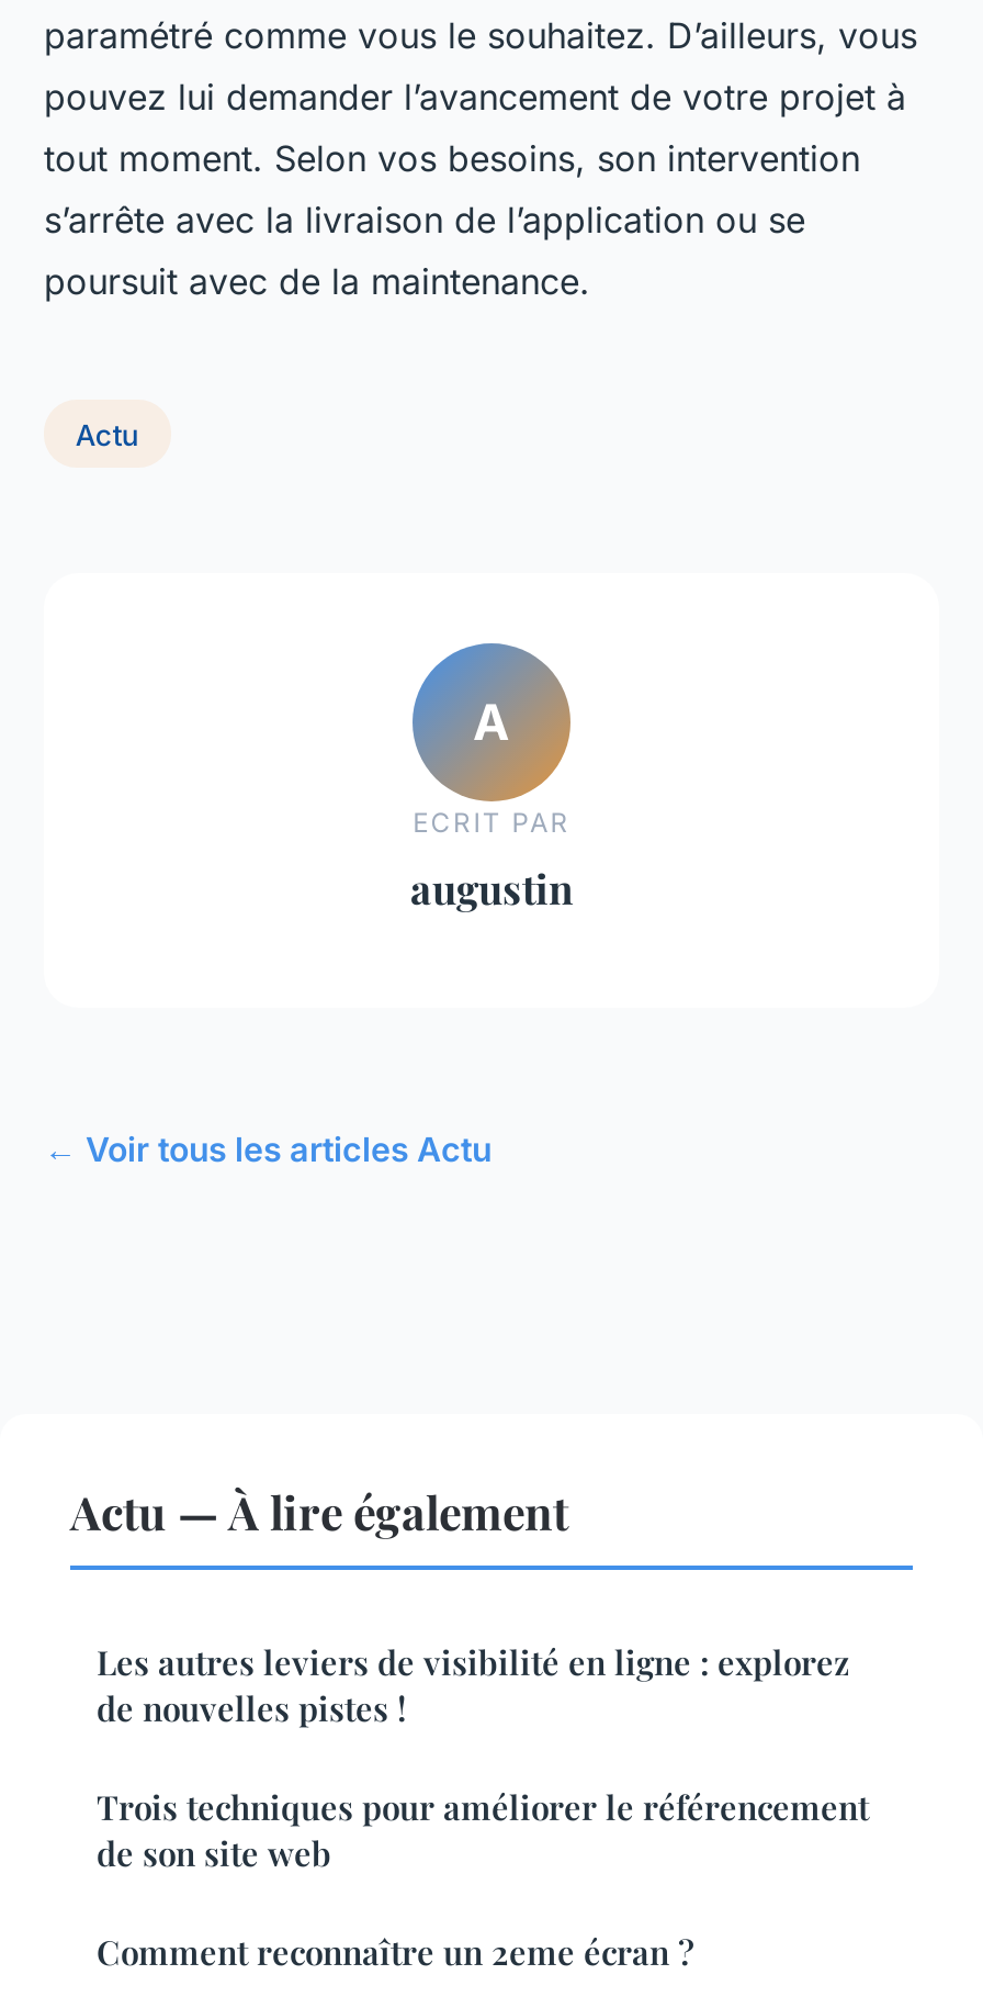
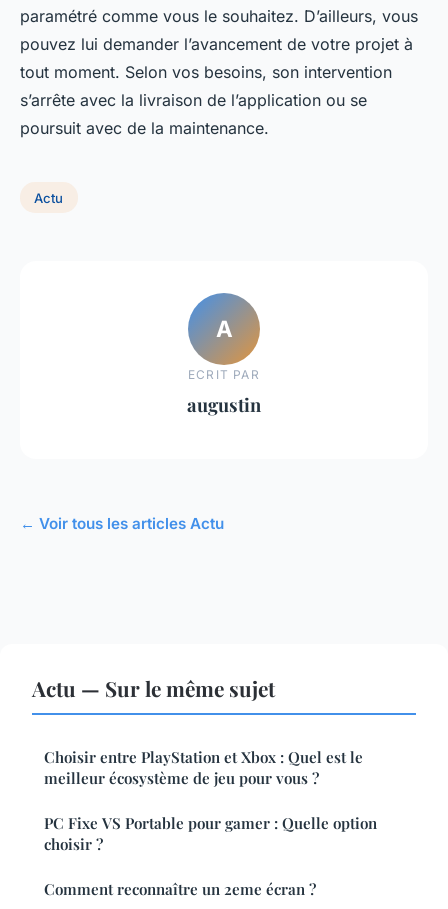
[70,1479,568,1541] Actu — À lire également -> [32,674,275,702] Actu — Sur le même sujet
[97,1640,849,1730] Les autres leviers de visibilité en ligne : explorez | de nouvelles pistes ! -> [44,747,363,788] Choisir entre PlayStation et Xbox : Quel est le | meilleur écosystème de jeu pour vous ?
[97,1784,869,1874] Trois techniques pour améliorer le référencement | de son site web -> [44,813,377,854] PC Fixe VS Portable pour gamer : Quelle option | choisir ?

